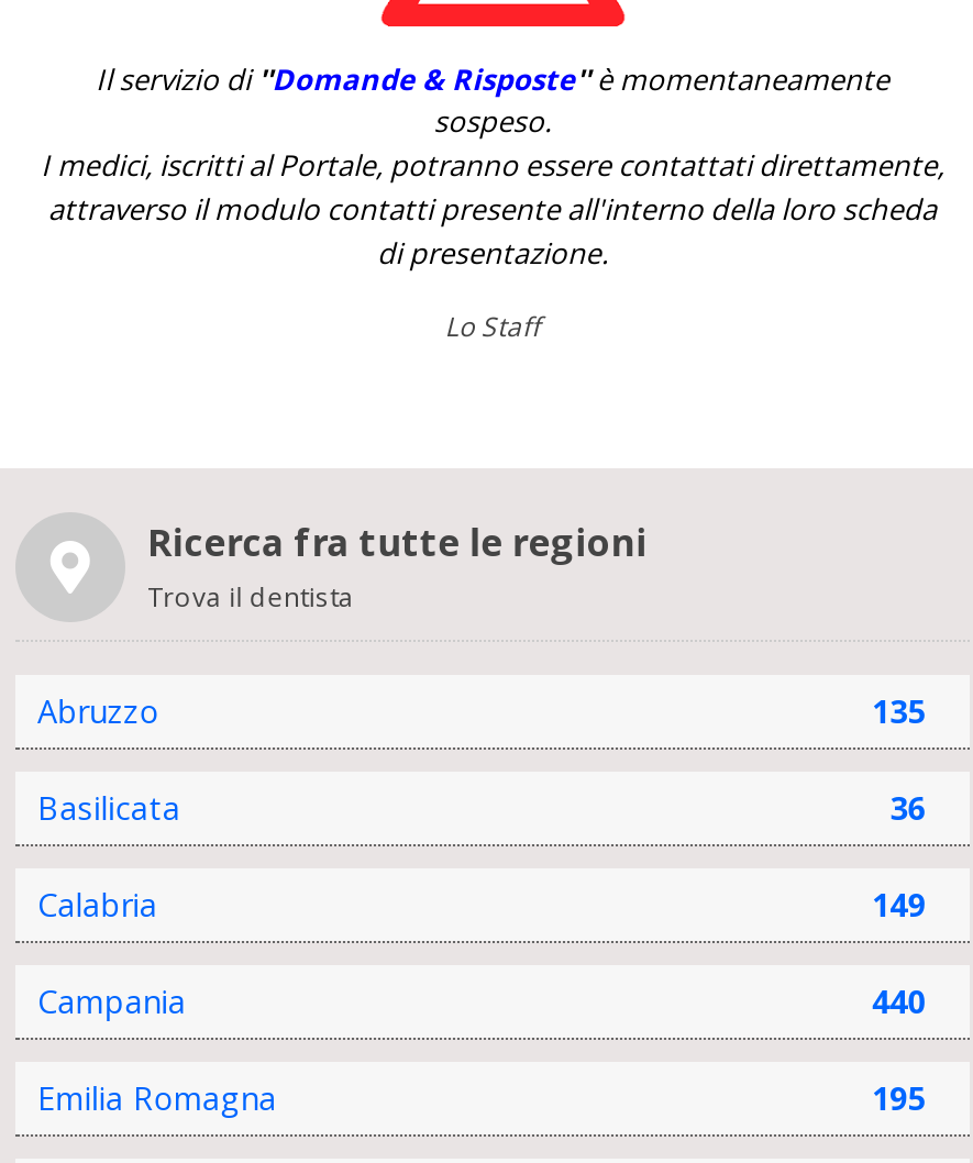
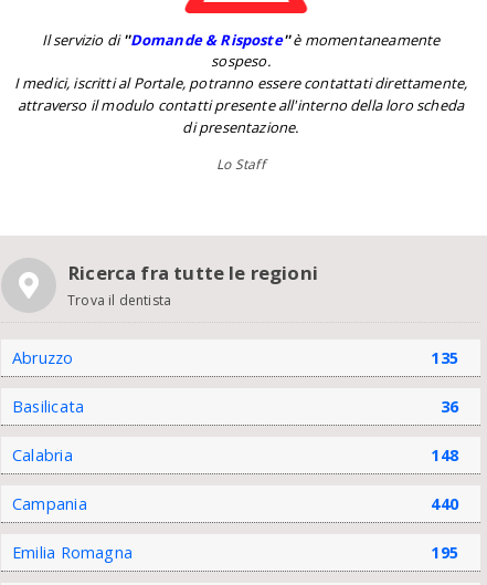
[871,884,926,926] 149 -> [431,445,458,466] 148

